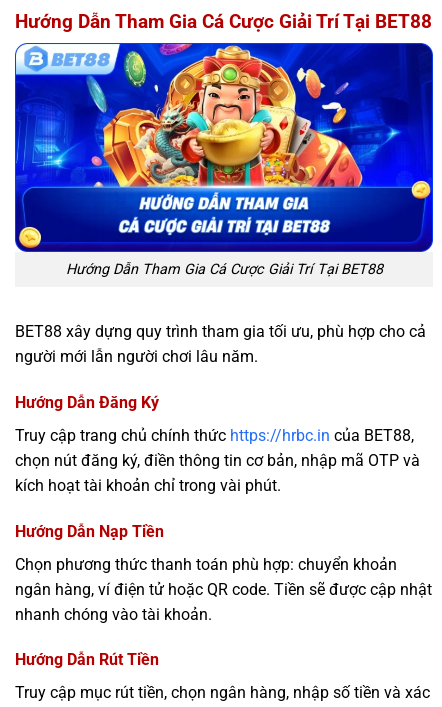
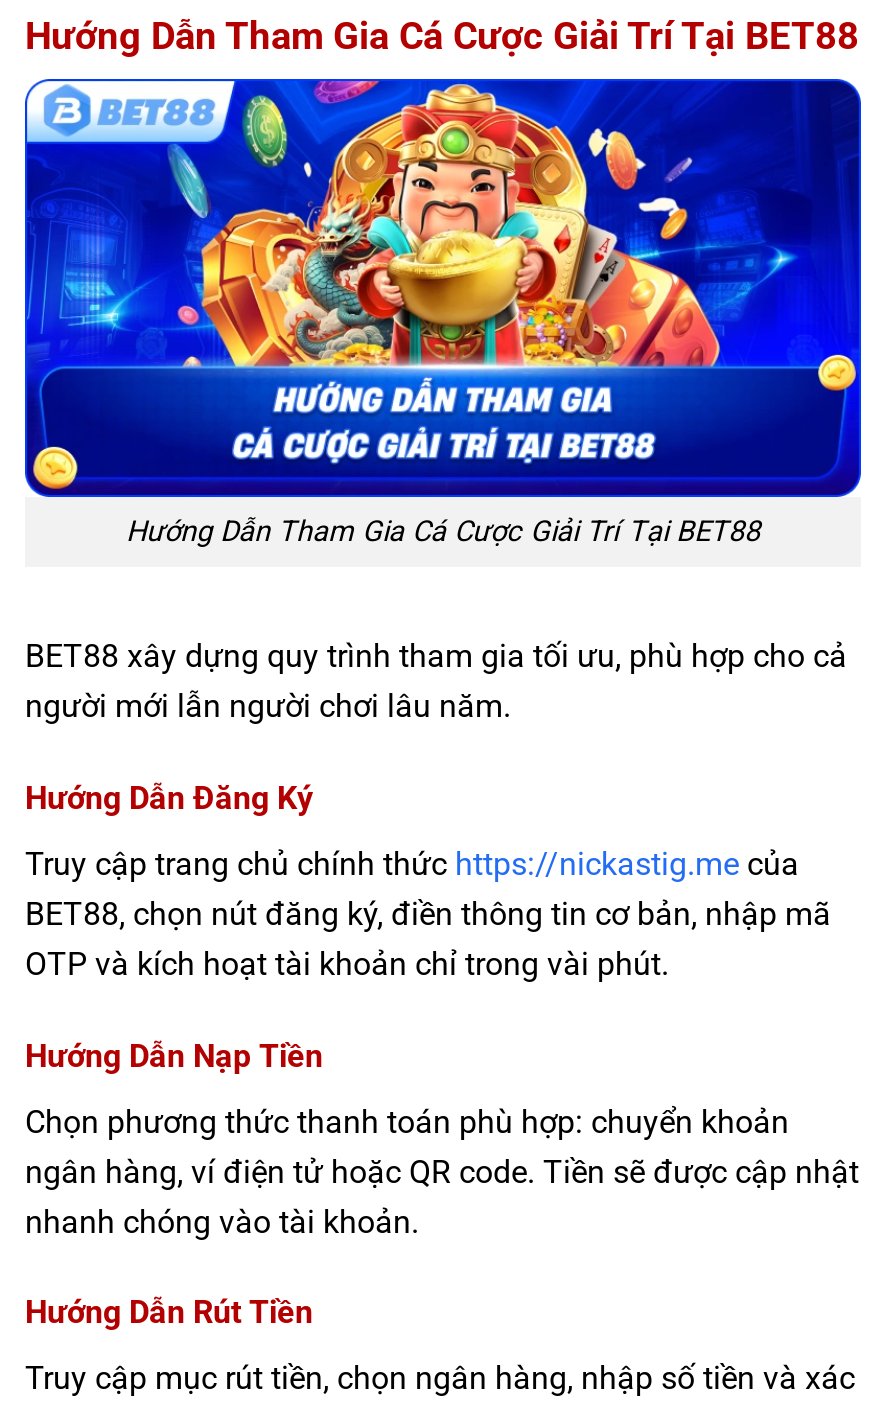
[15,426,420,495] Truy cập trang chủ chính thức https://hrbc.in của BET88, | chọn nút đăng ký, điền thông tin cơ bản, nhập mã OTP và | kích hoạt tài khoản chỉ trong vài phút. -> [25,844,831,982] Truy cập trang chủ chính thức https://nickastig.me của | BET88, chọn nút đăng ký, điền thông tin cơ bản, nhập mã | OTP và kích hoạt tài khoản chỉ trong vài phút.

